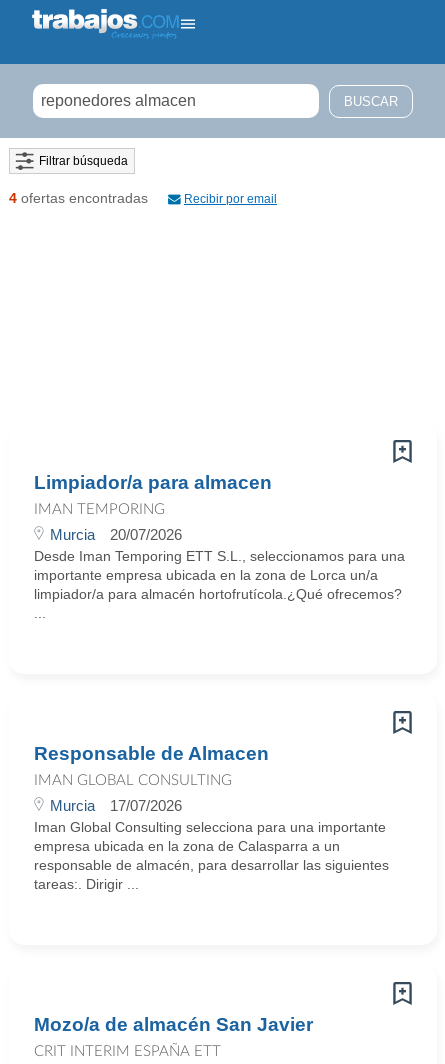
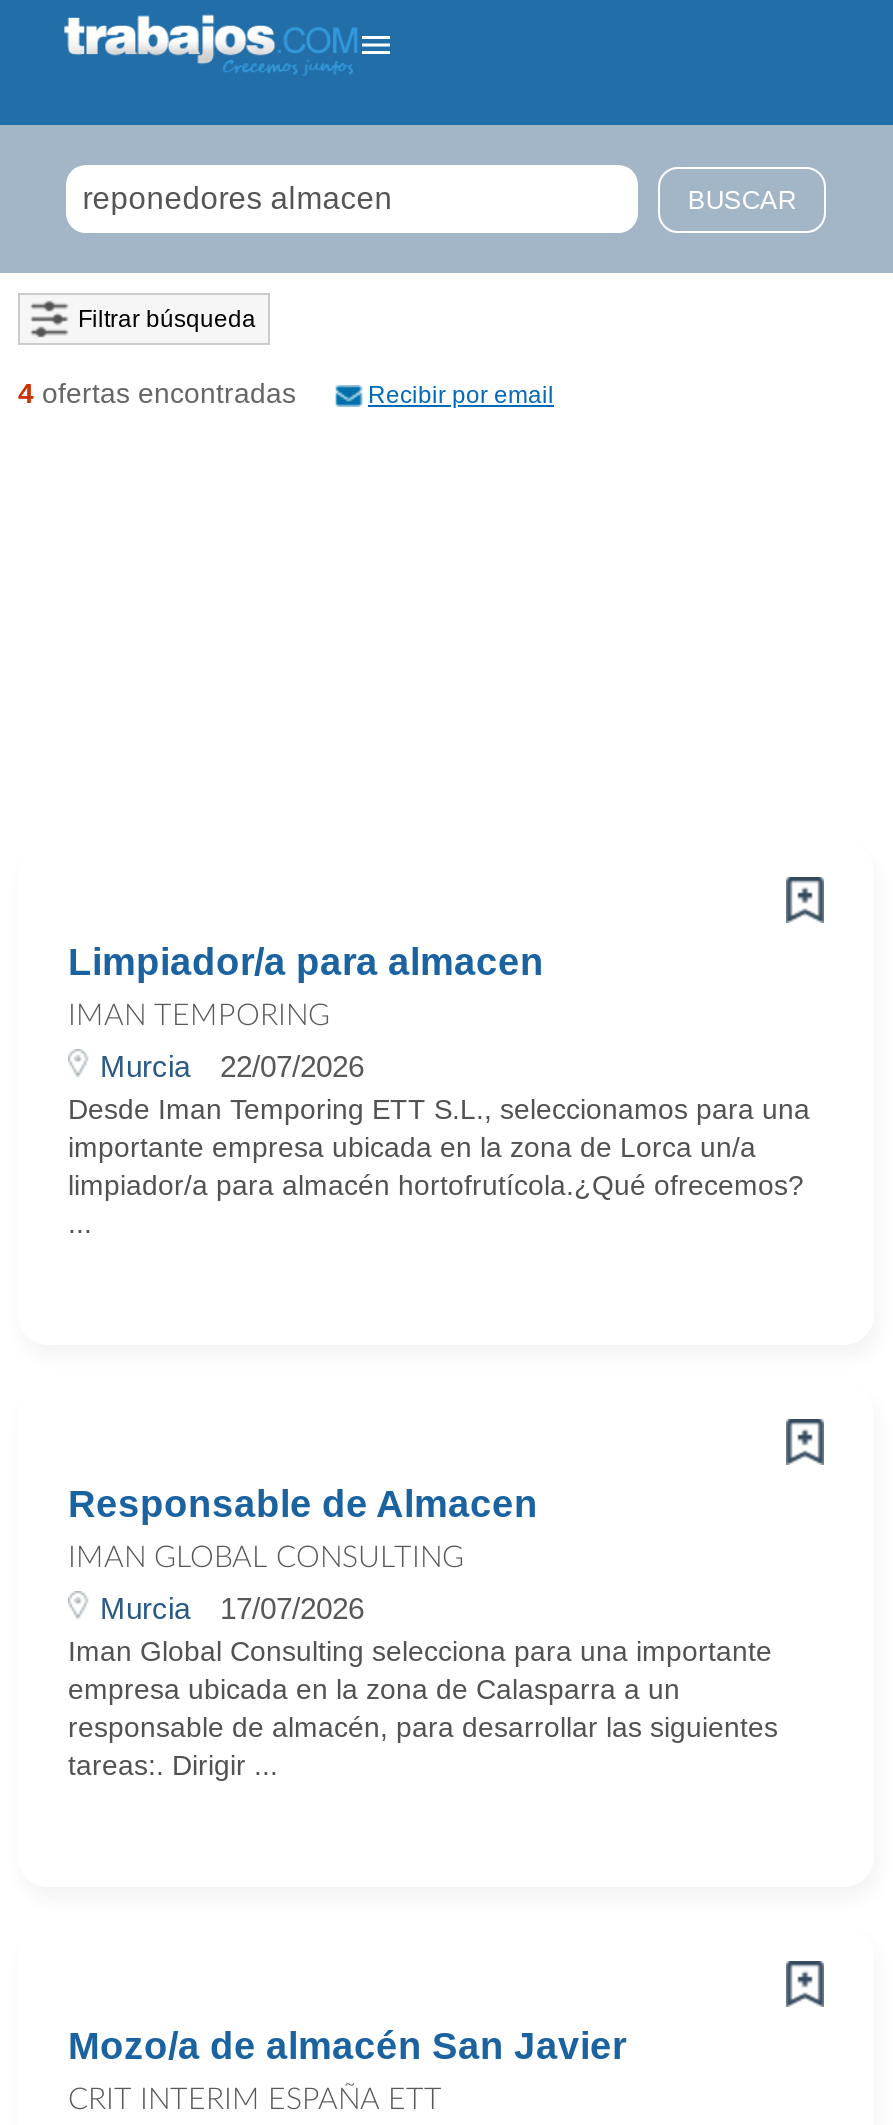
[50,526,182,543] Murcia 20/07/2026 -> [100,1049,364,1083] Murcia 22/07/2026

